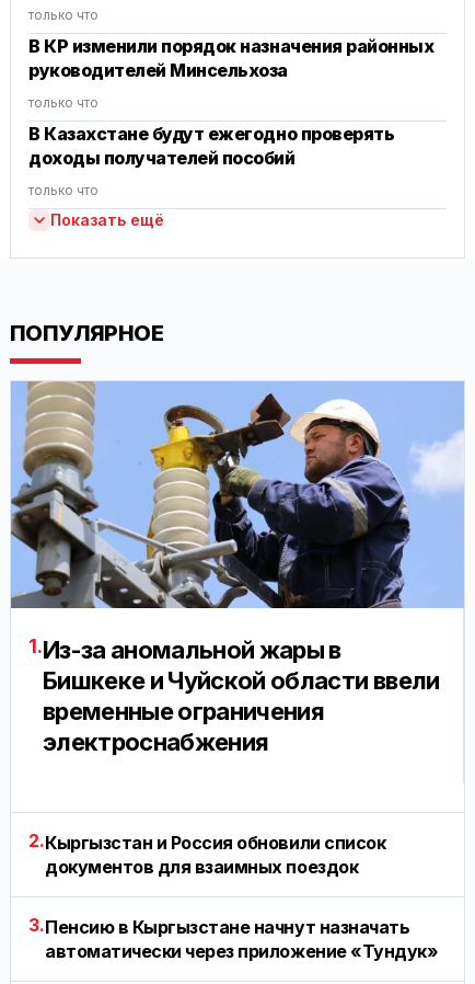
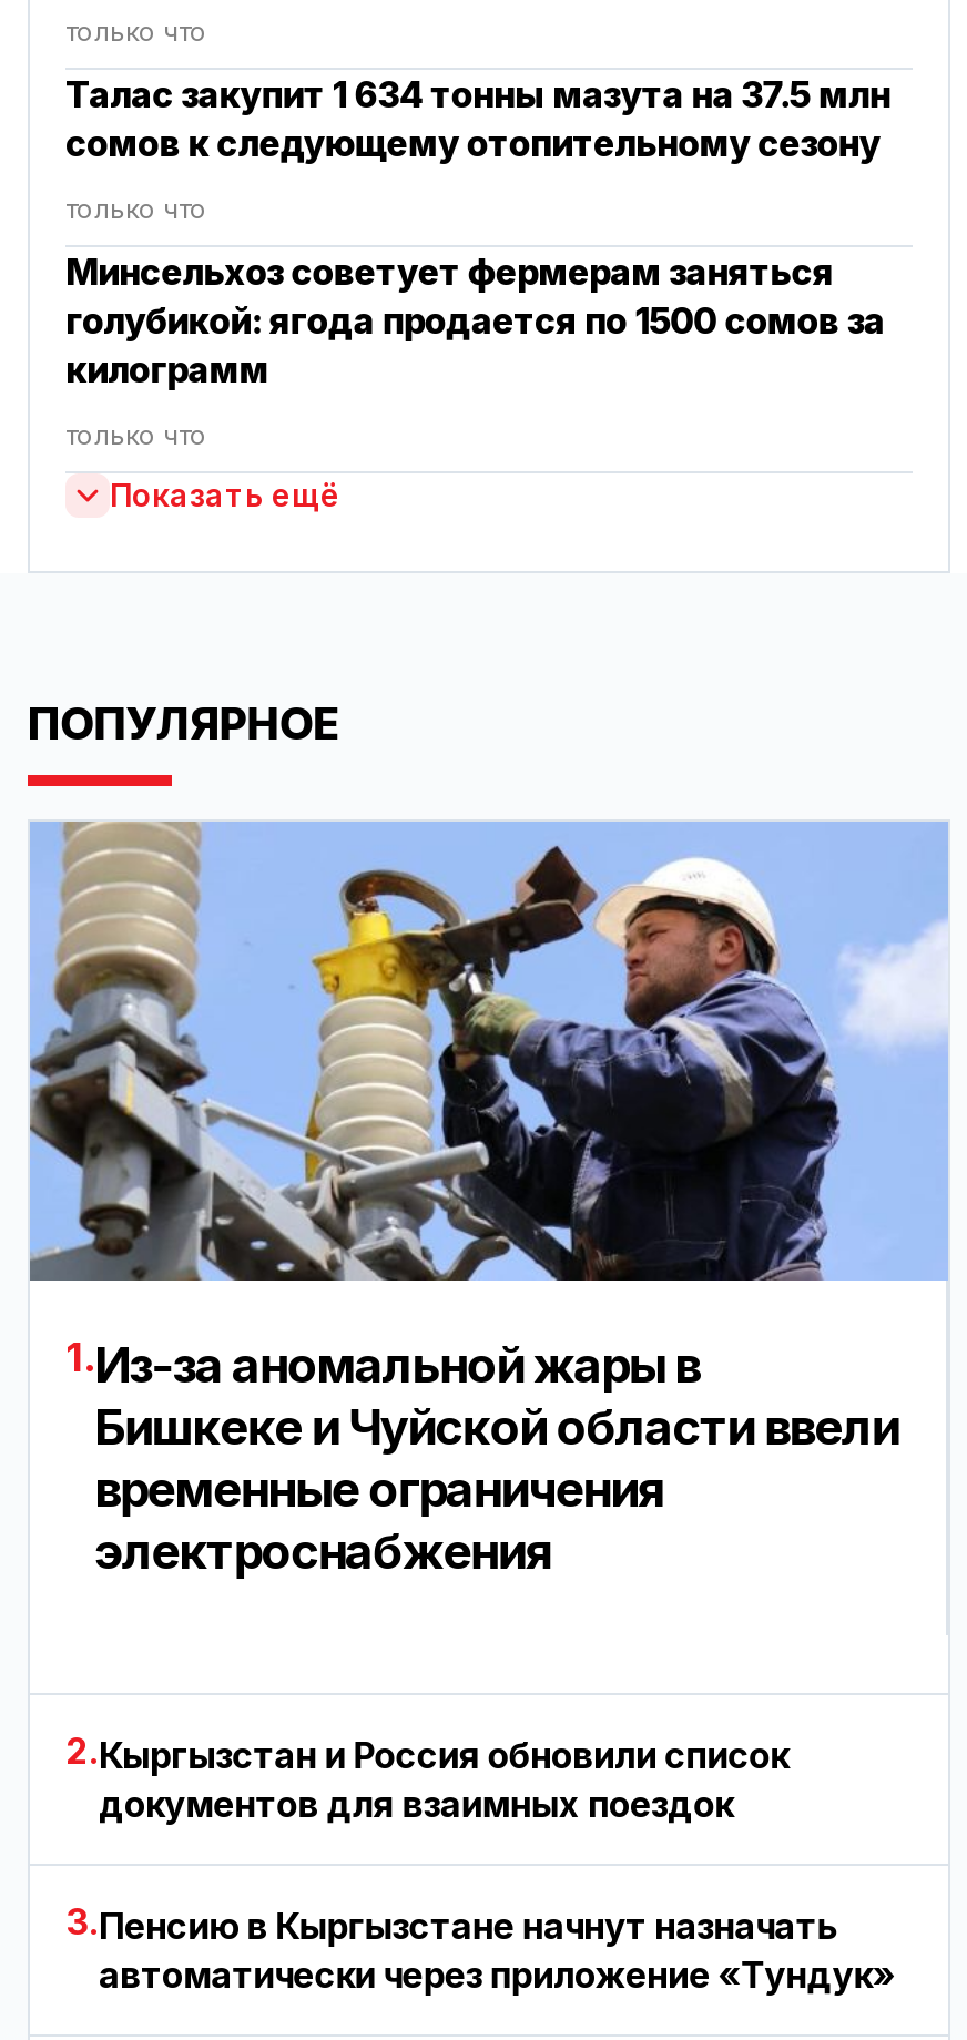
[28,35,434,81] В КР изменили порядок назначения районных | руководителей Минсельхоза -> [65,72,890,165] Талас закупит 1 634 тонны мазута на 37.5 млн | сомов к следующему отопительному сезону
[28,123,394,169] В Казахстане будут ежегодно проверять | доходы получателей пособий -> [65,249,885,391] Минсельхоз советует фермерам заняться | голубикой: ягода продается по 1500 сомов за | килограмм

